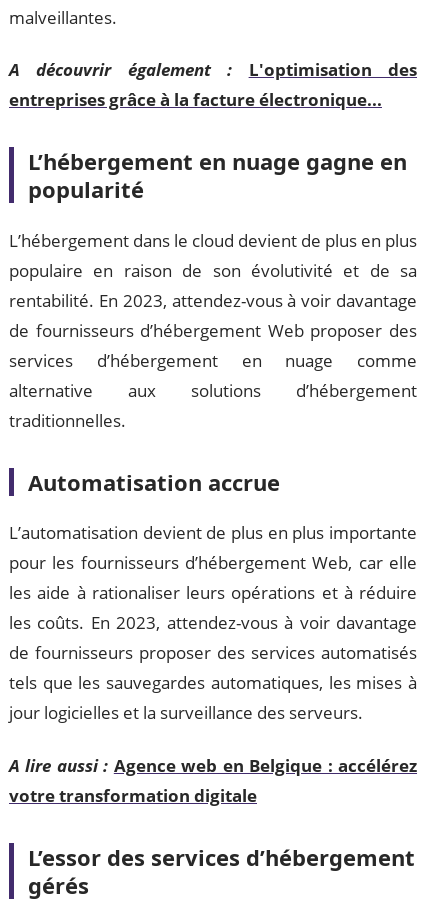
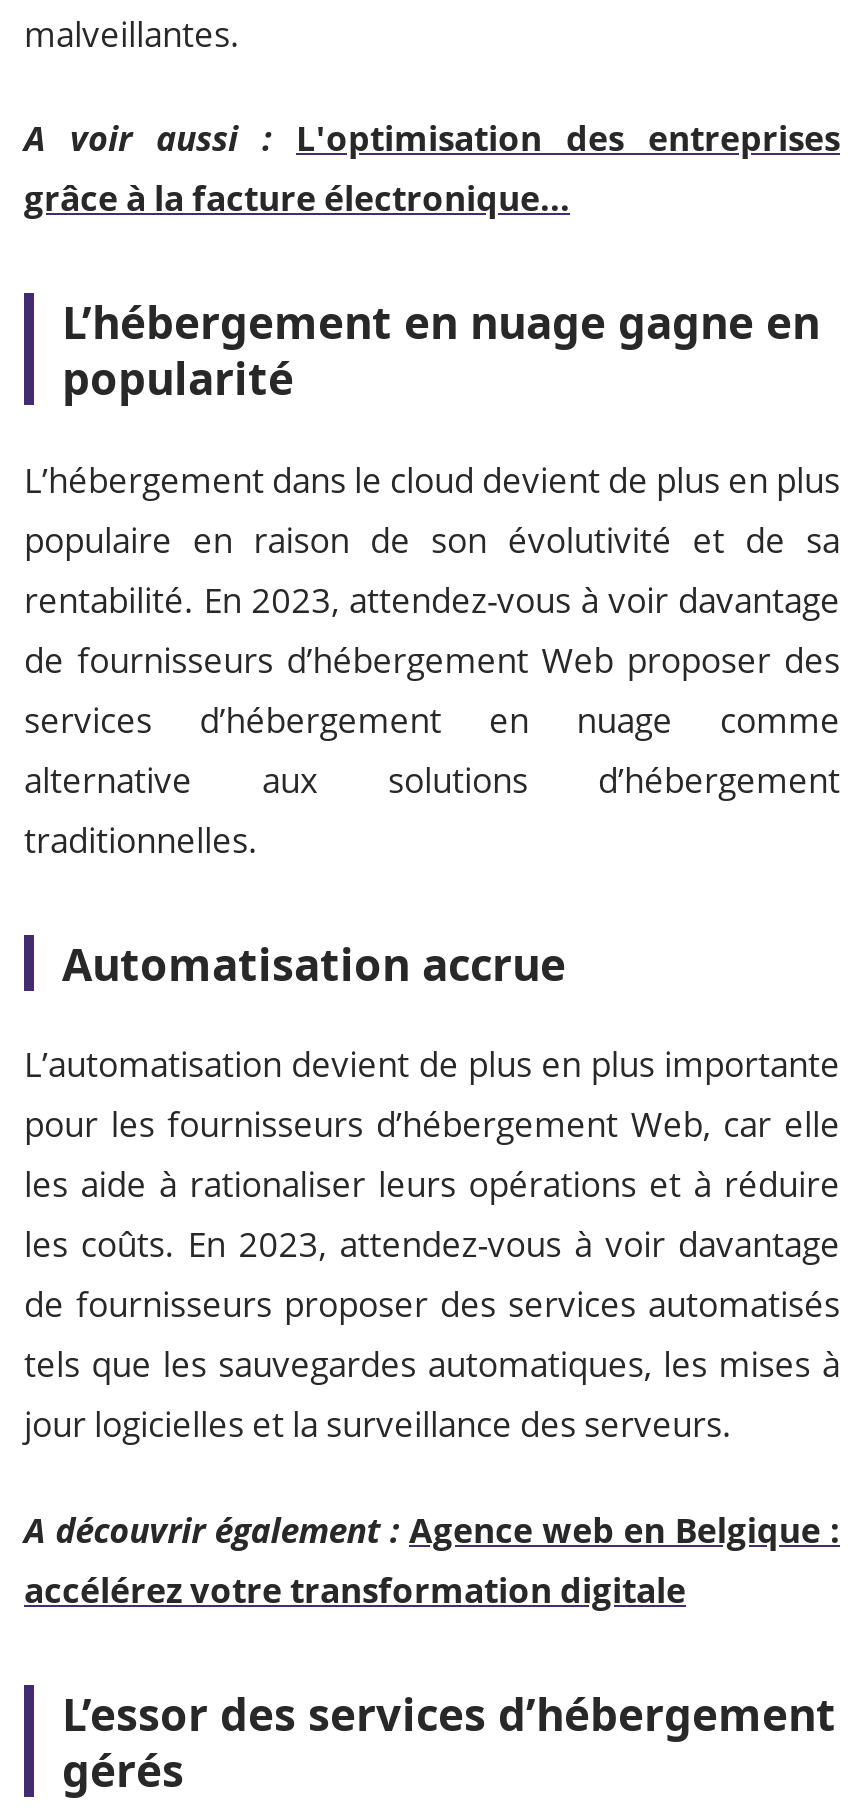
[9,58,417,111] A découvrir également : | L'optimisation des | entreprises grâce à la facture électronique... -> [24,115,840,221] A voir aussi : L'optimisation des entreprises | grâce à la facture électronique...
[9,753,417,806] A lire aussi : Agence web en Belgique : accélérez | votre transformation digitale -> [24,1506,840,1612] A découvrir également : Agence web en Belgique : | accélérez votre transformation digitale

